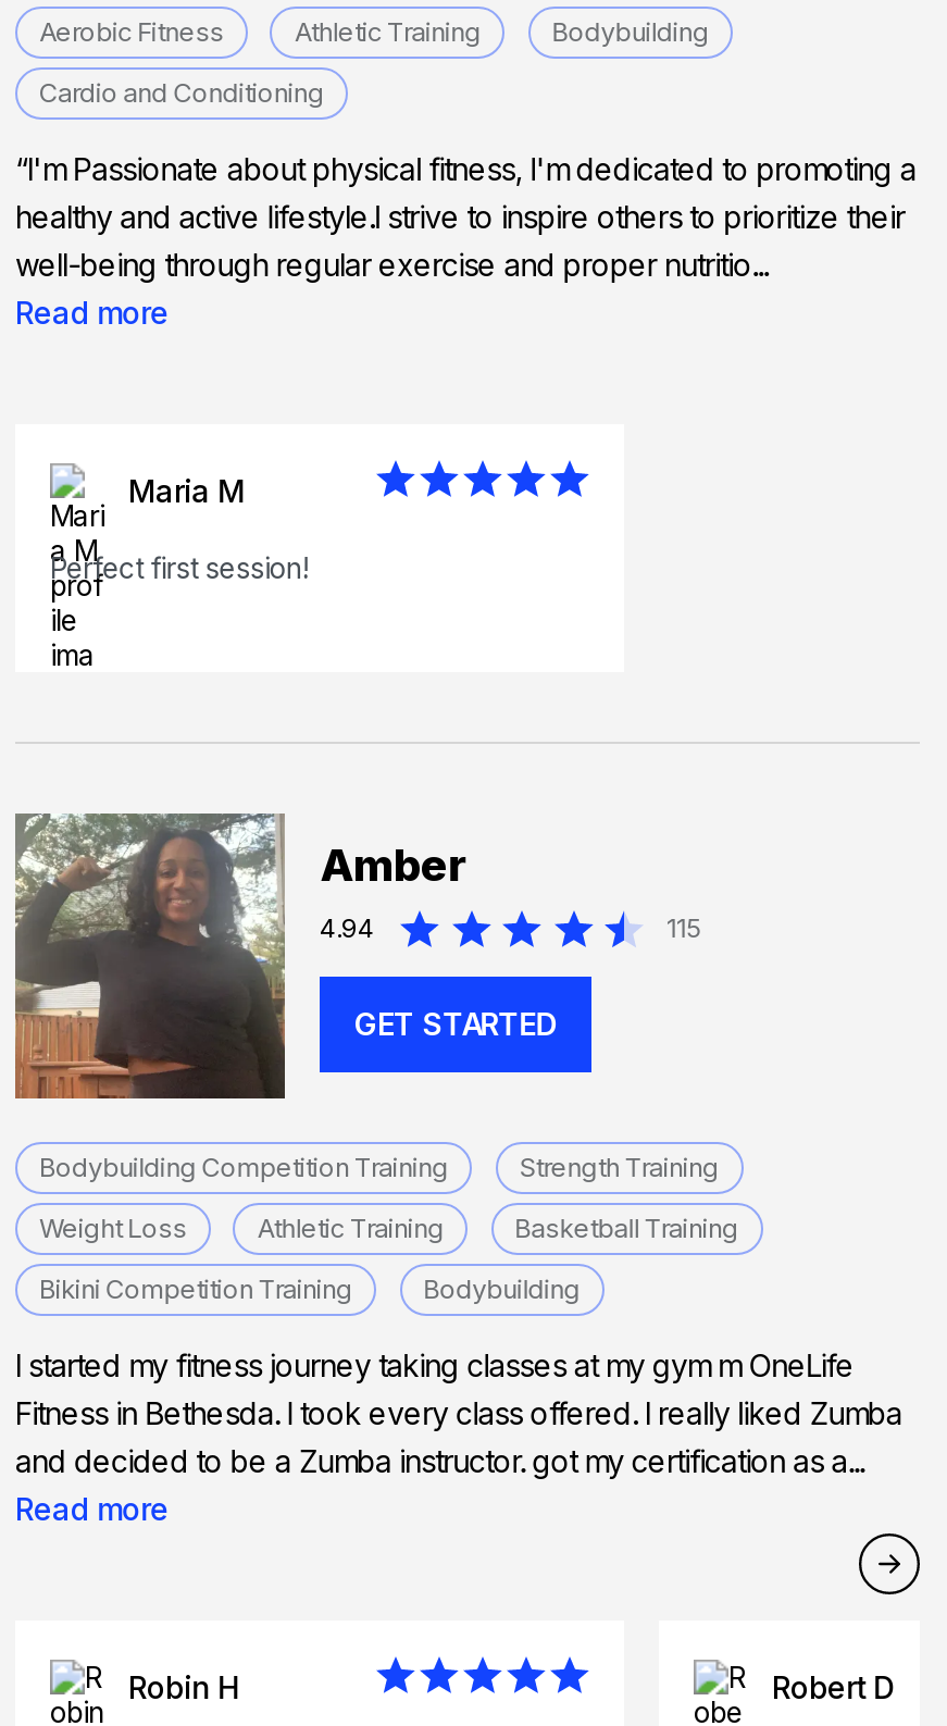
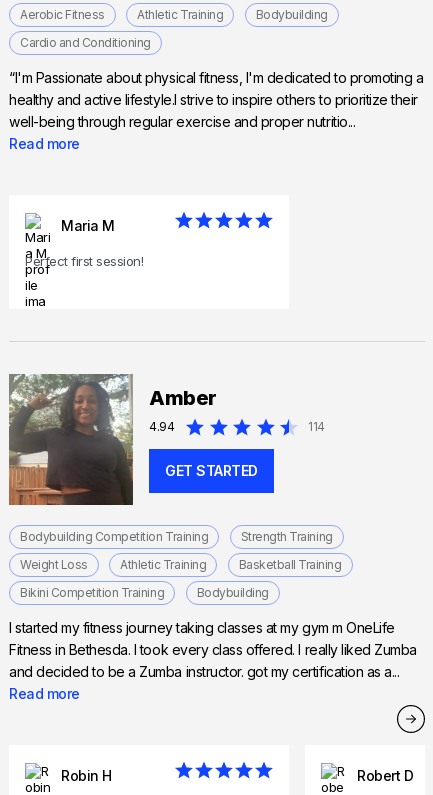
[666,912,700,945] 115 -> [308,419,325,434] 114

